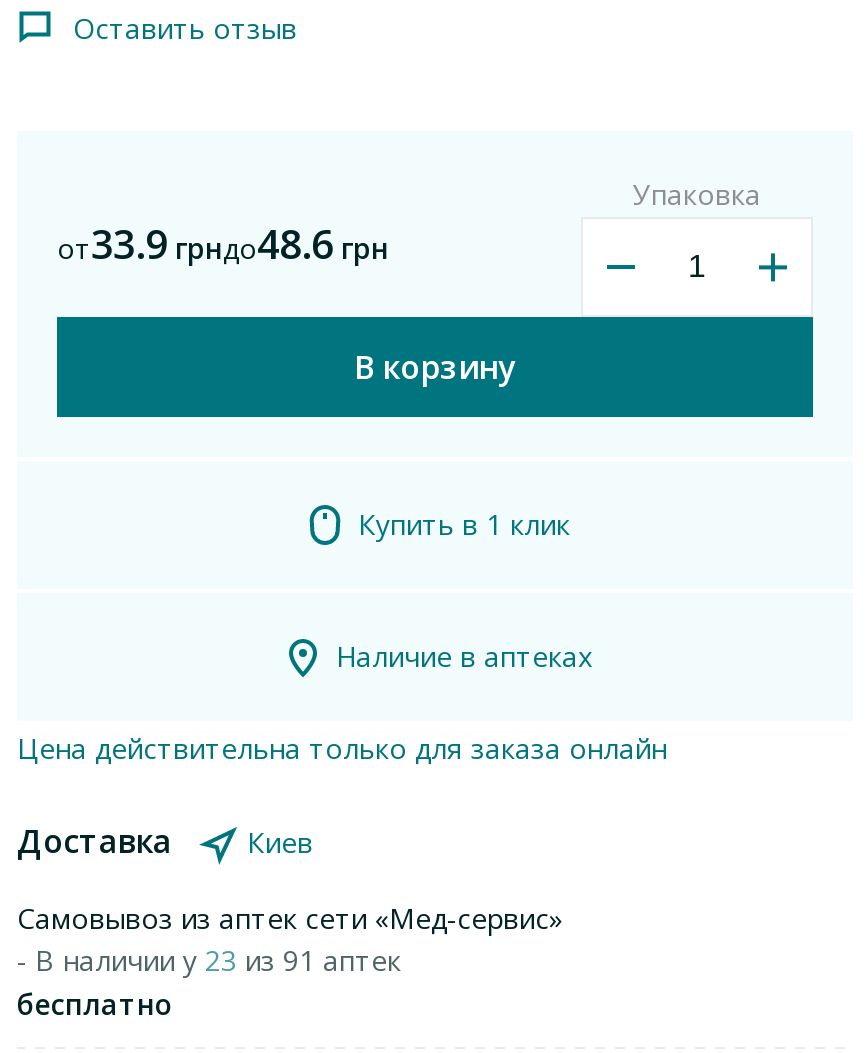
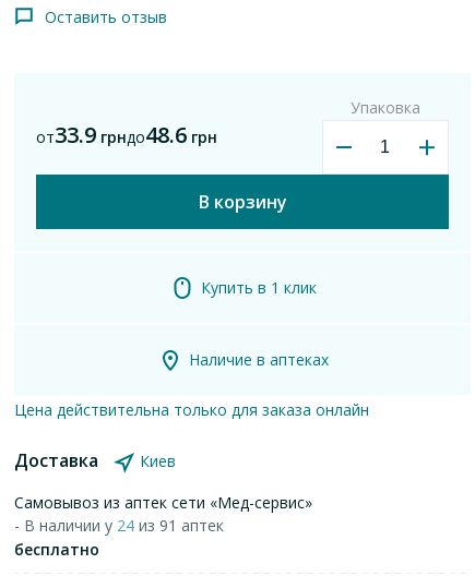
[17,942,401,980] - В наличии у 23 из 91 аптек -> [14,515,224,536] - В наличии у 24 из 91 аптек

